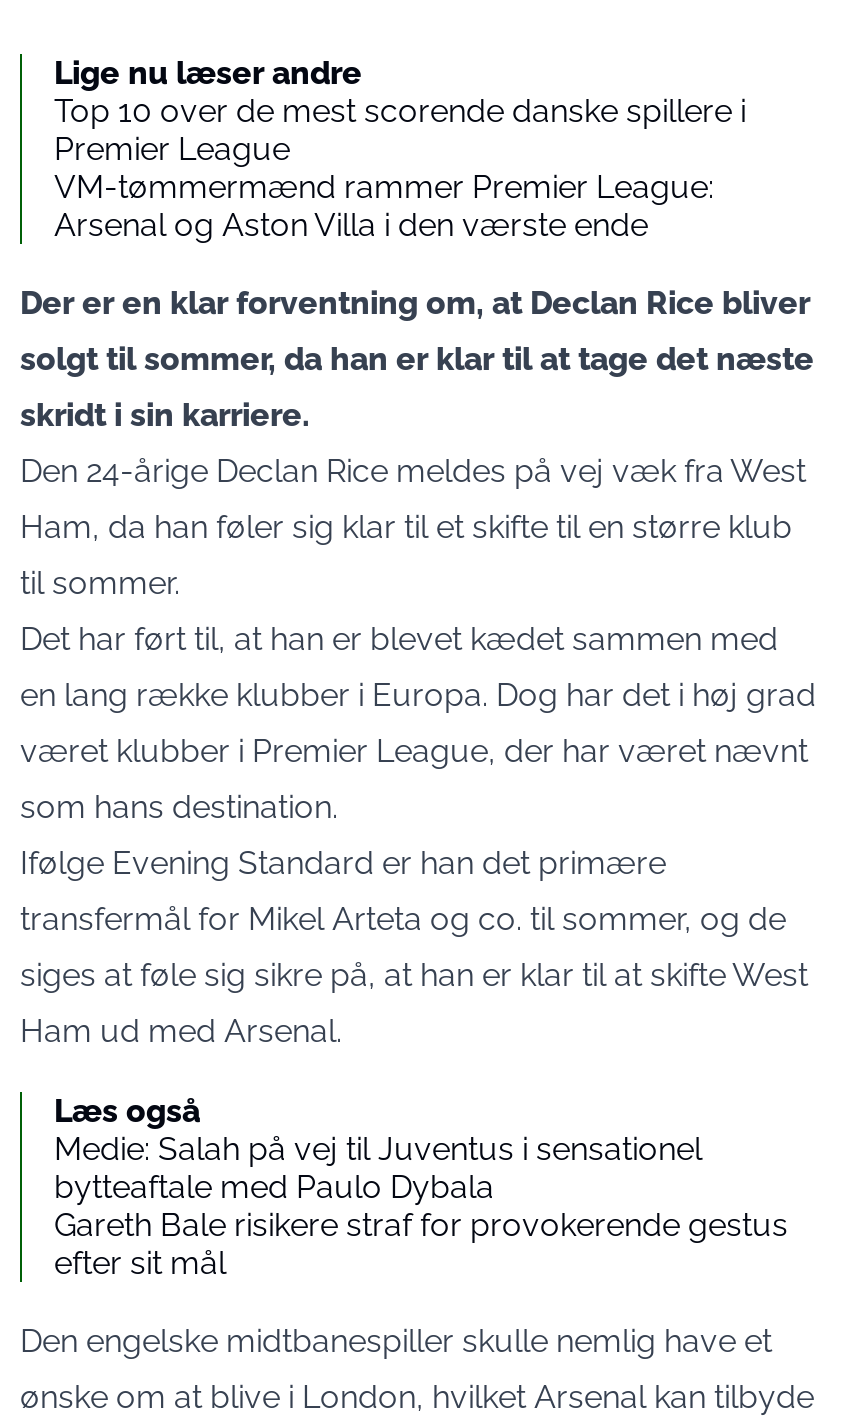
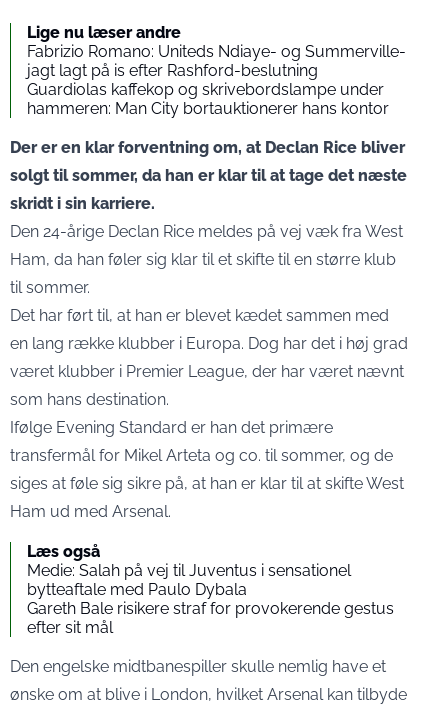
[54,93,746,245] Top 10 over de mest scorende danske spillere i | Premier League | VM-tømmermænd rammer Premier League: | Arsenal og Aston Villa i den værste ende -> [27,41,406,117] Fabrizio Romano: Uniteds Ndiaye- og Summerville- | jagt lagt på is efter Rashford-beslutning | Guardiolas kaffekop og skrivebordslampe under | hammeren: Man City bortauktionerer hans kontor

